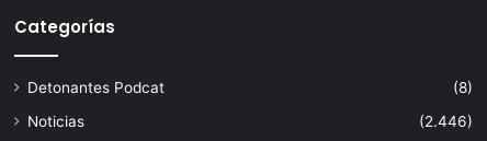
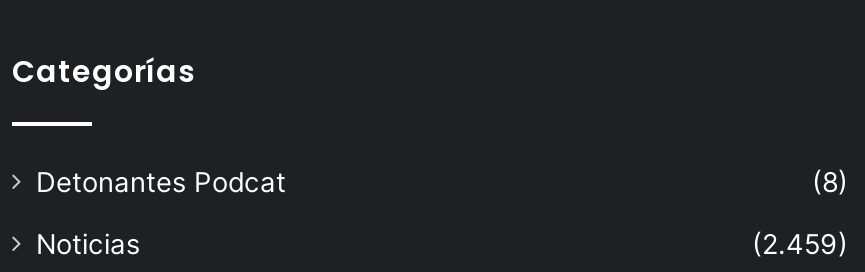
[419,112,473,130] (2.446) -> [752,228,848,260] (2.459)

